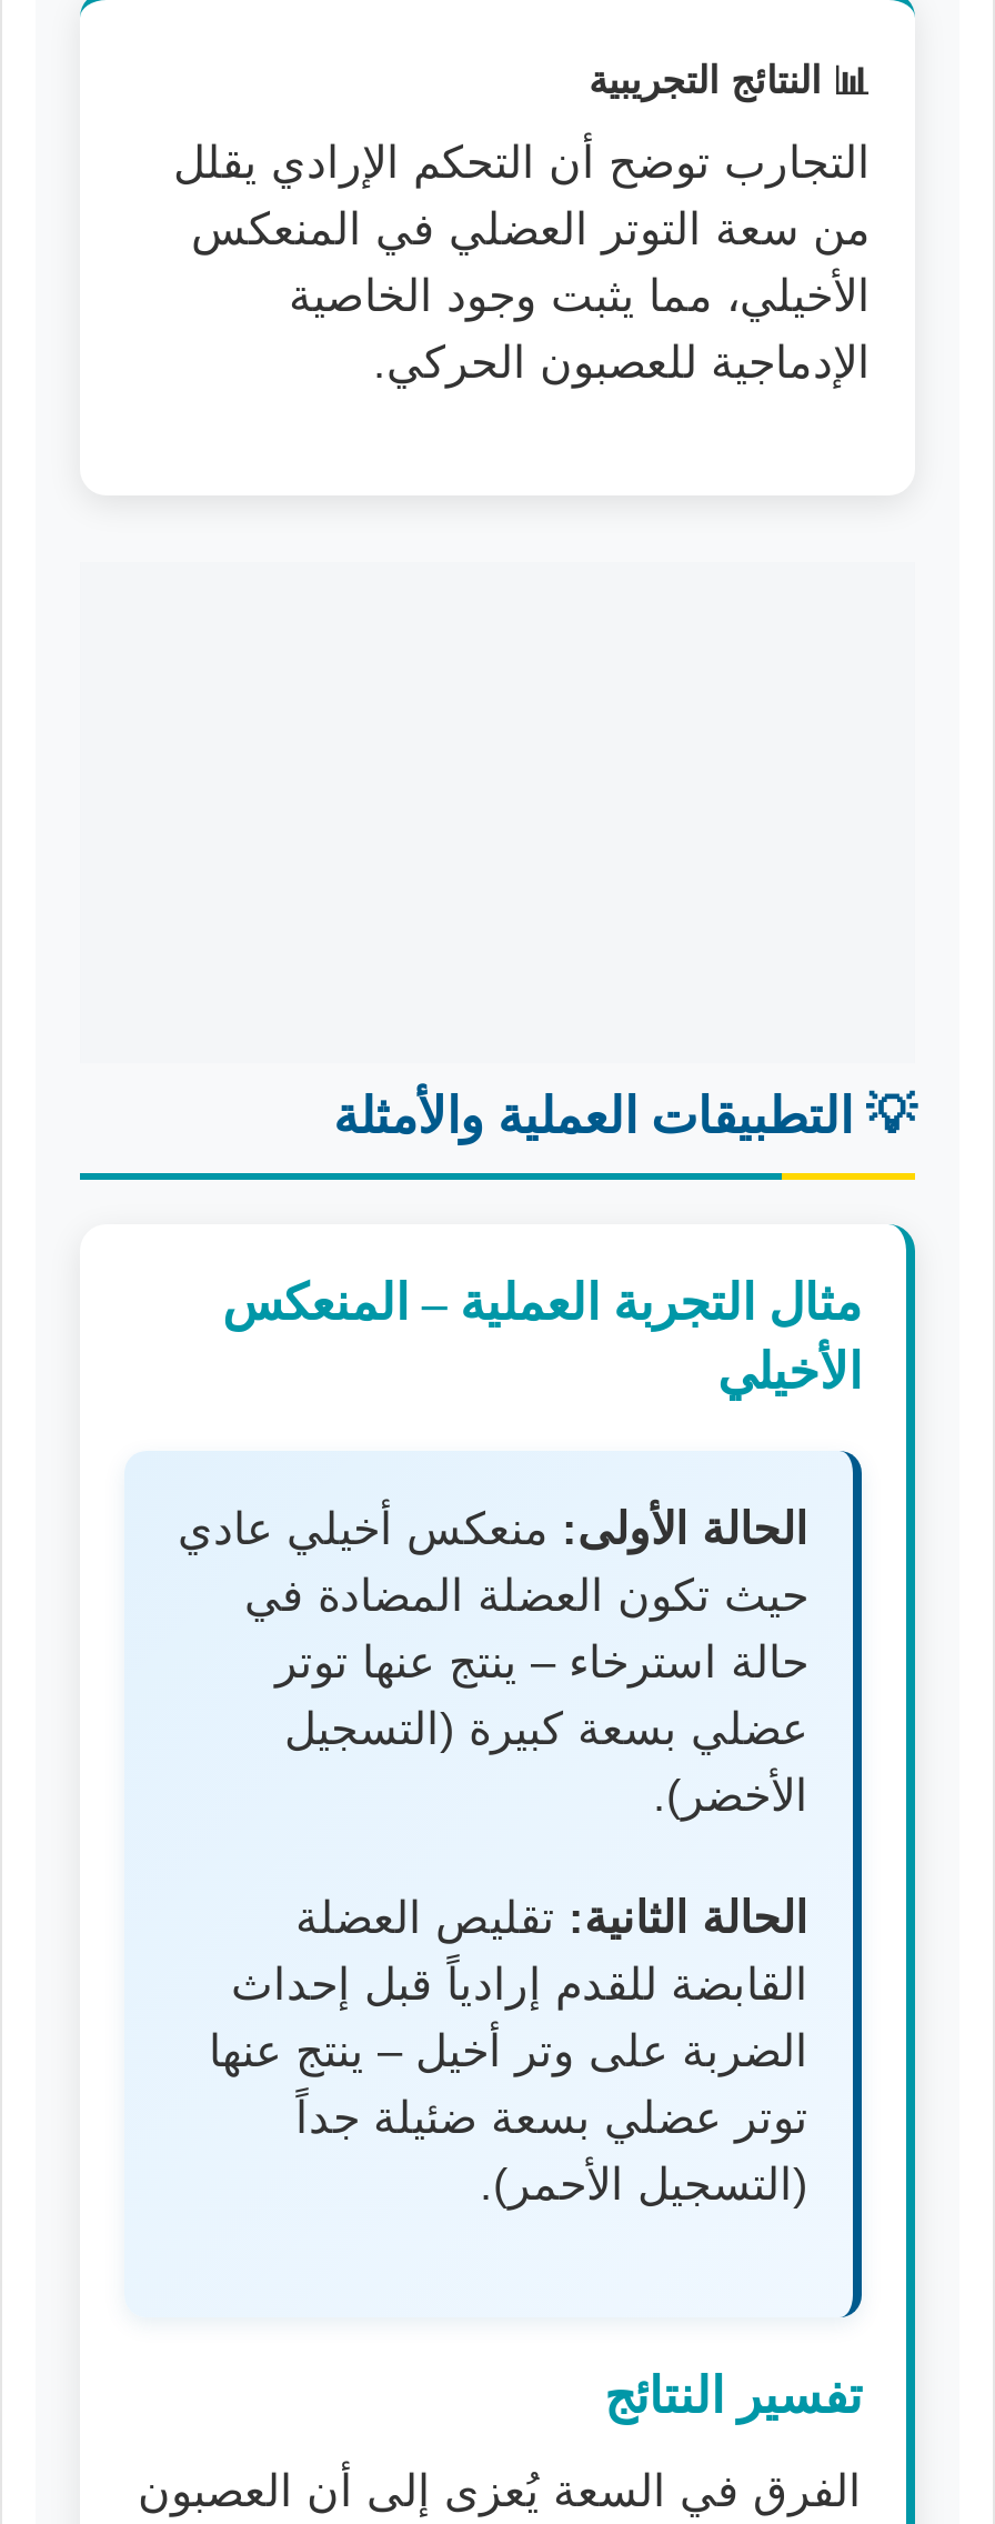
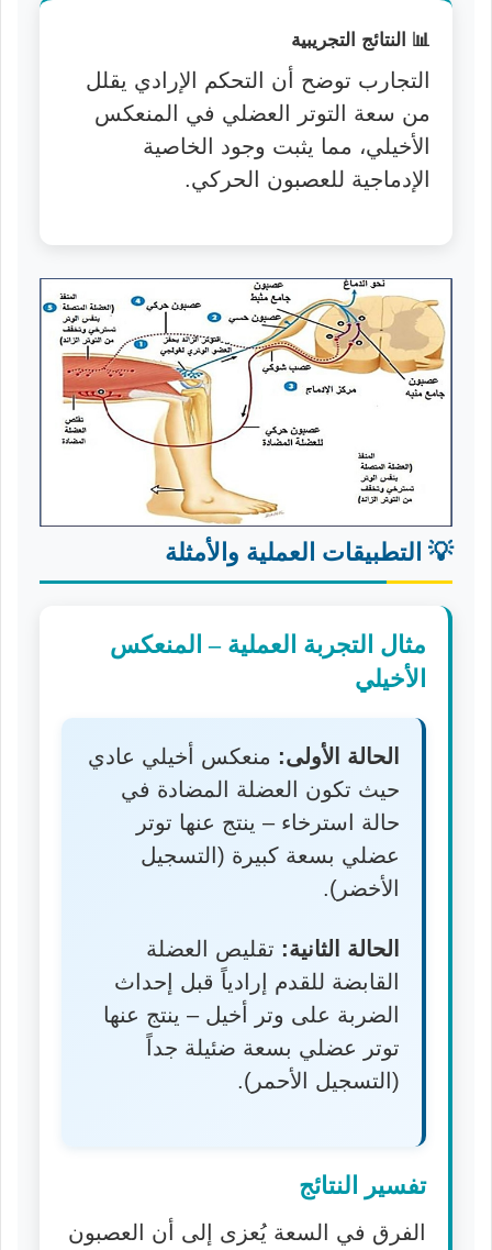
none -> [38,277,454,528] [image]

